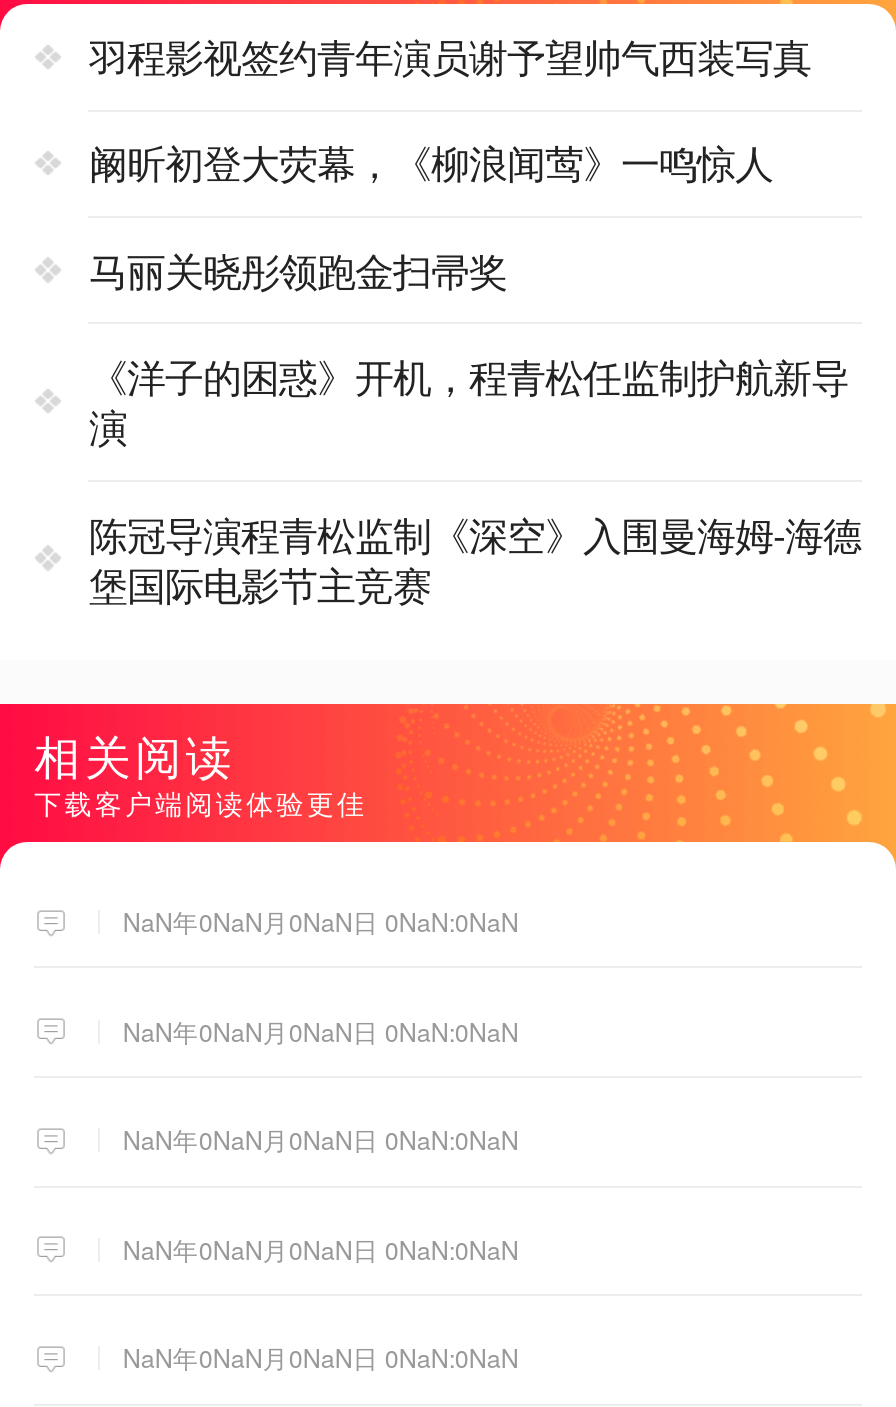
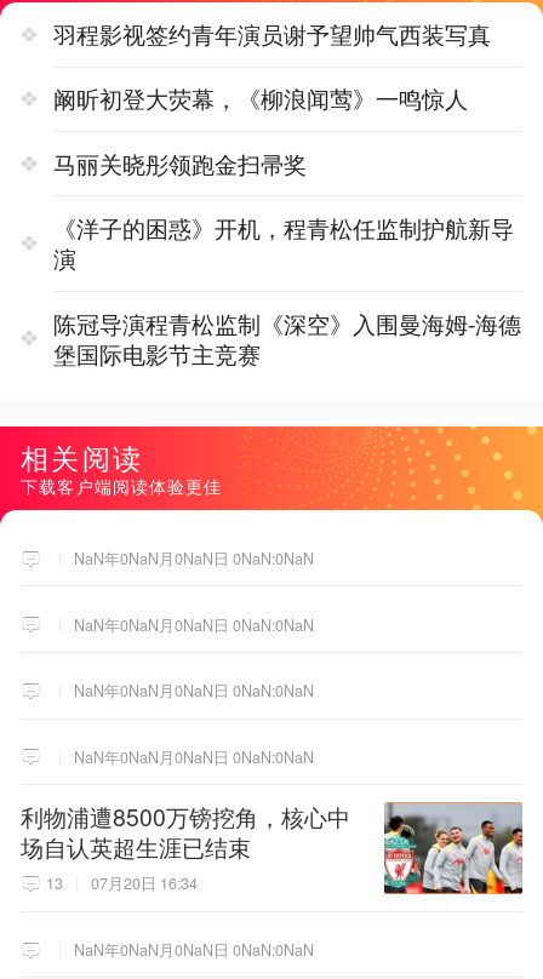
none -> [21,799,524,895] [image] | 利物浦遭8500万镑挖角，核心中 | 场自认英超生涯已结束 | 13 | 07月20日 16:34

